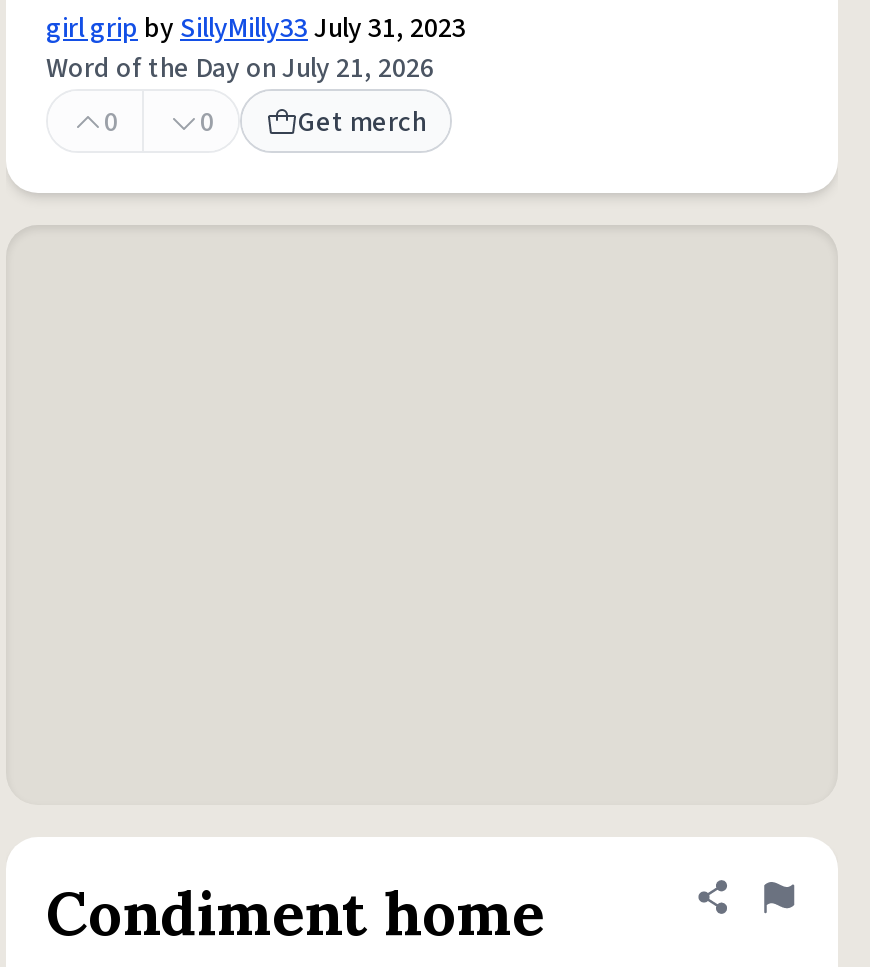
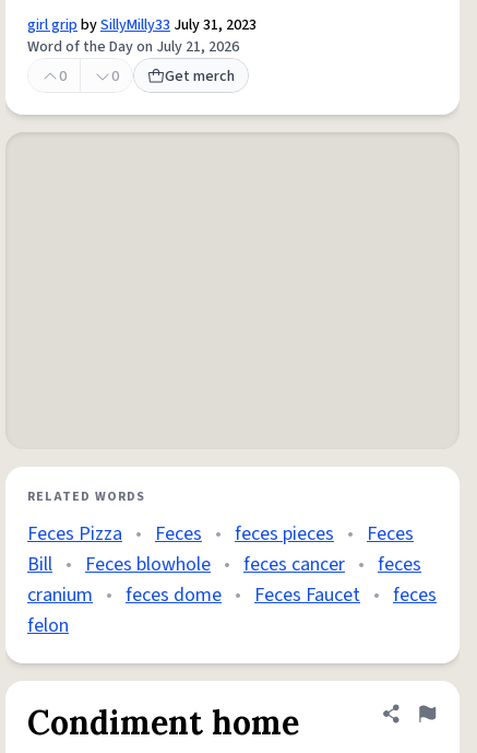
none -> [27,487,437,639] RELATED WORDS | Feces Pizza • Feces • feces pieces • Feces | Bill • Feces blowhole • feces cancer • feces | cranium • feces dome • Feces Faucet • feces | felon

